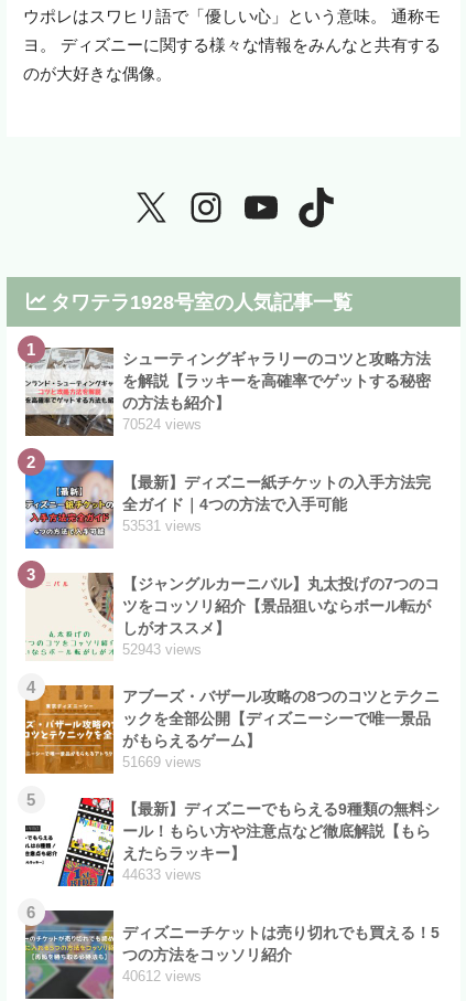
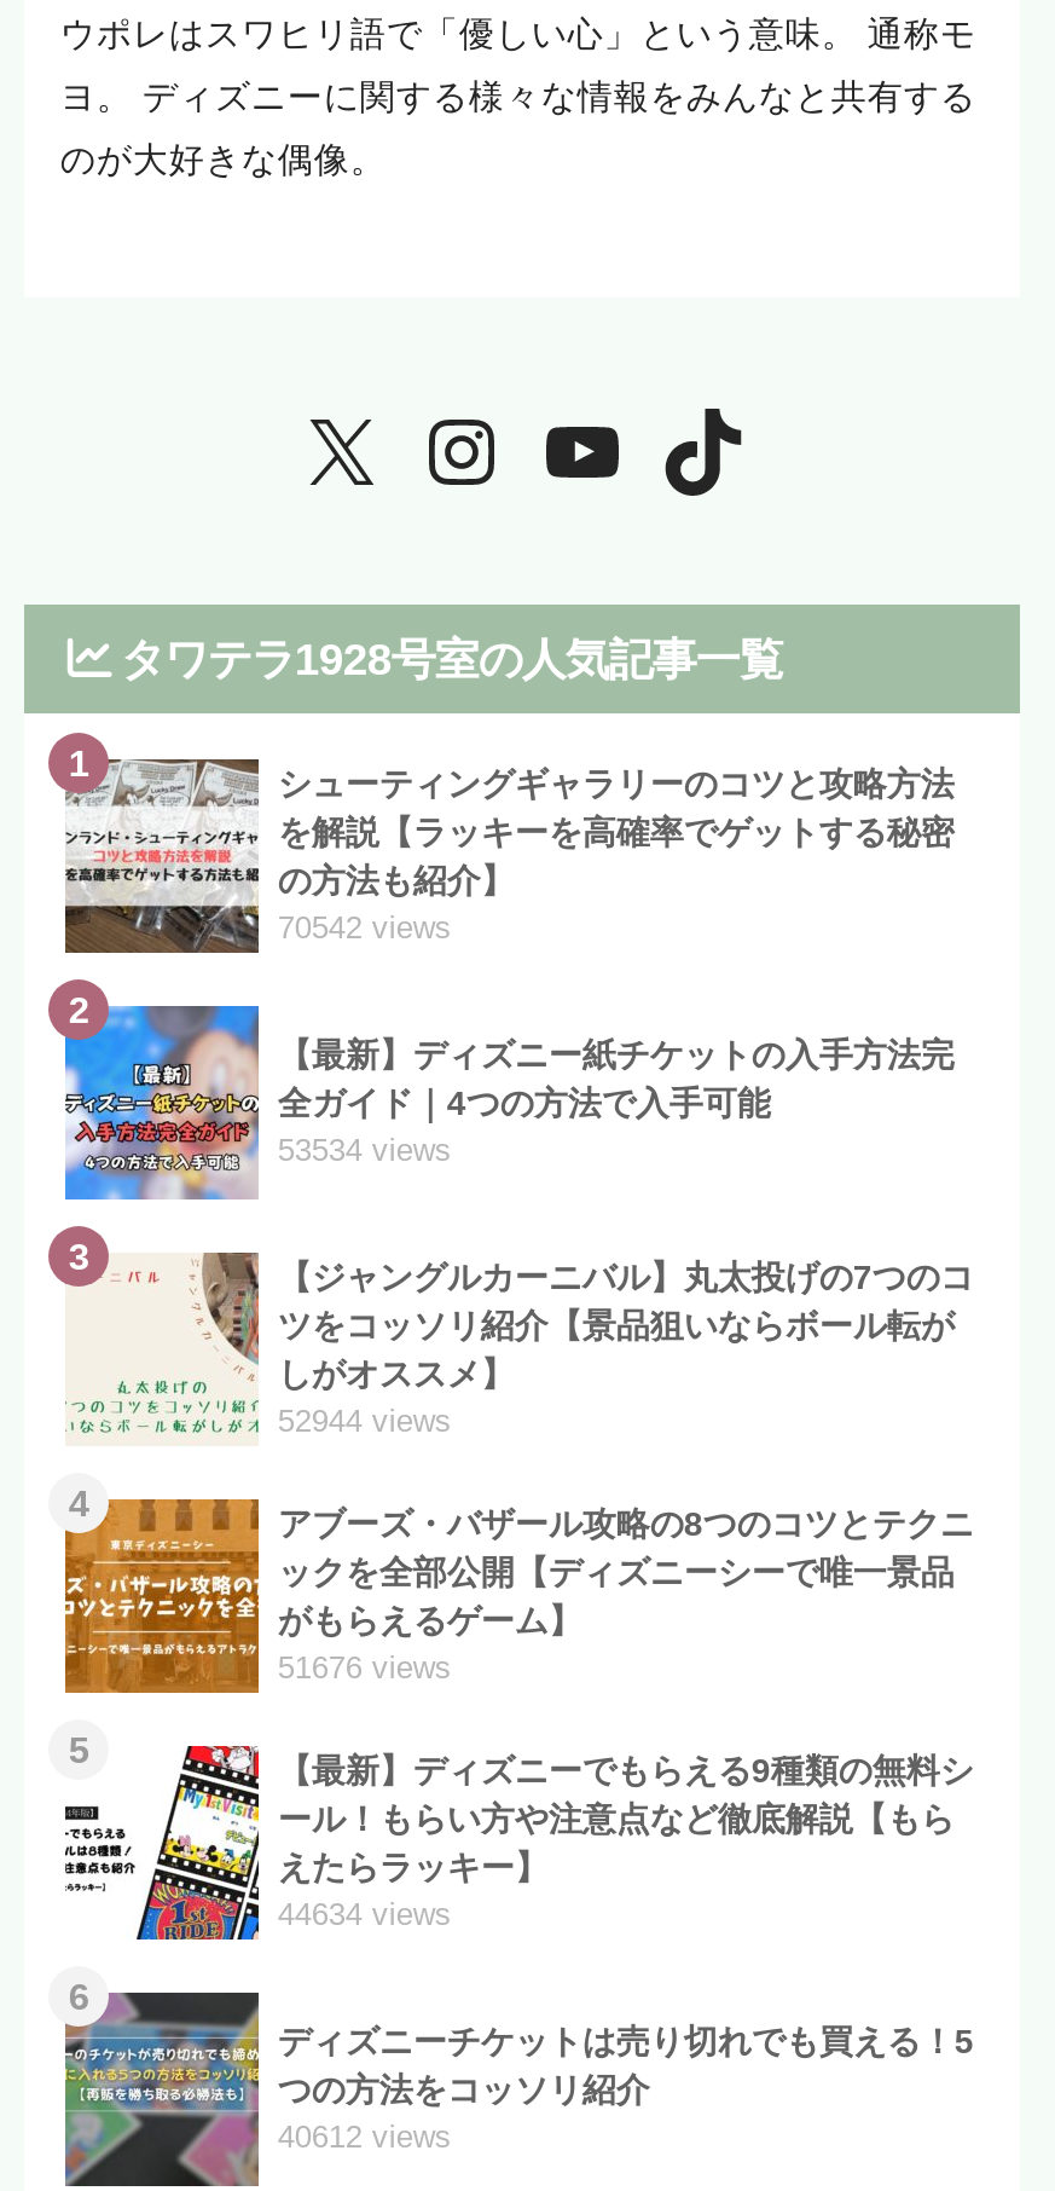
[122,416,201,433] 70524 views -> [278,910,452,946] 70542 views
[122,518,201,534] 53531 views -> [278,1132,452,1169] 53534 views
[122,641,201,658] 52943 views -> [278,1403,452,1439] 52944 views
[122,754,201,771] 51669 views -> [278,1650,452,1686] 51676 views
[122,867,201,883] 44633 views -> [278,1896,452,1933] 44634 views

